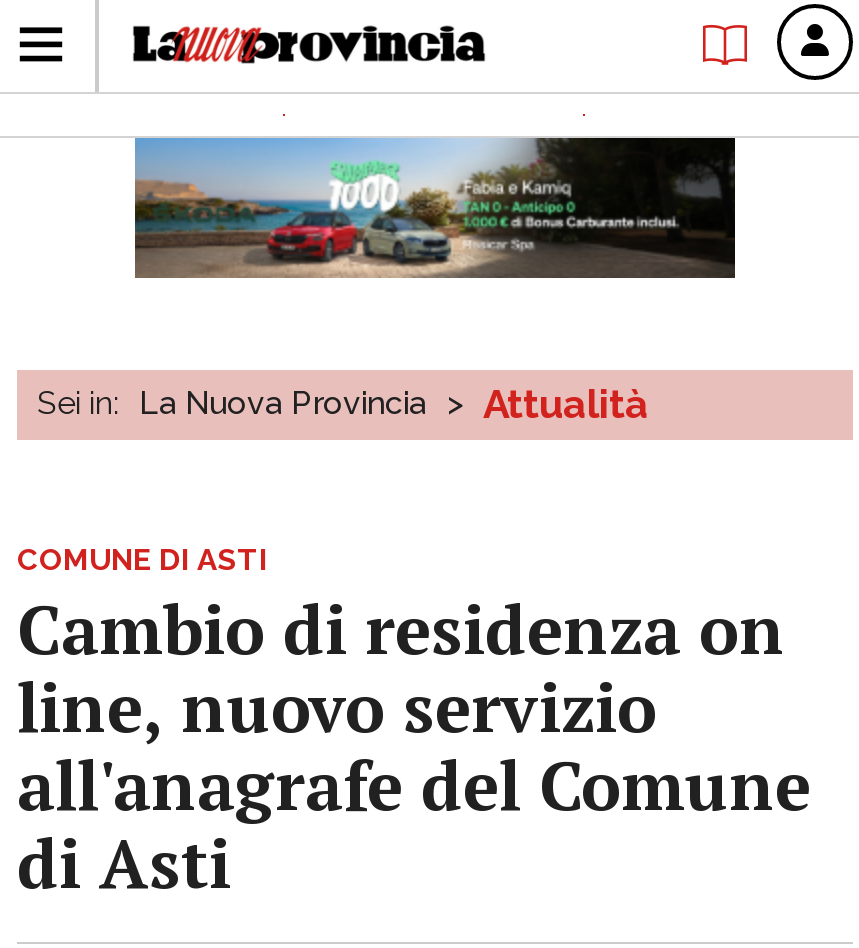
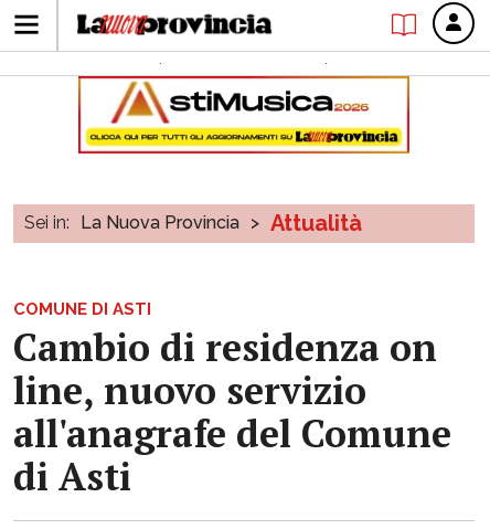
[133,136,737,280] [image] -> [77,75,411,155] [image]

